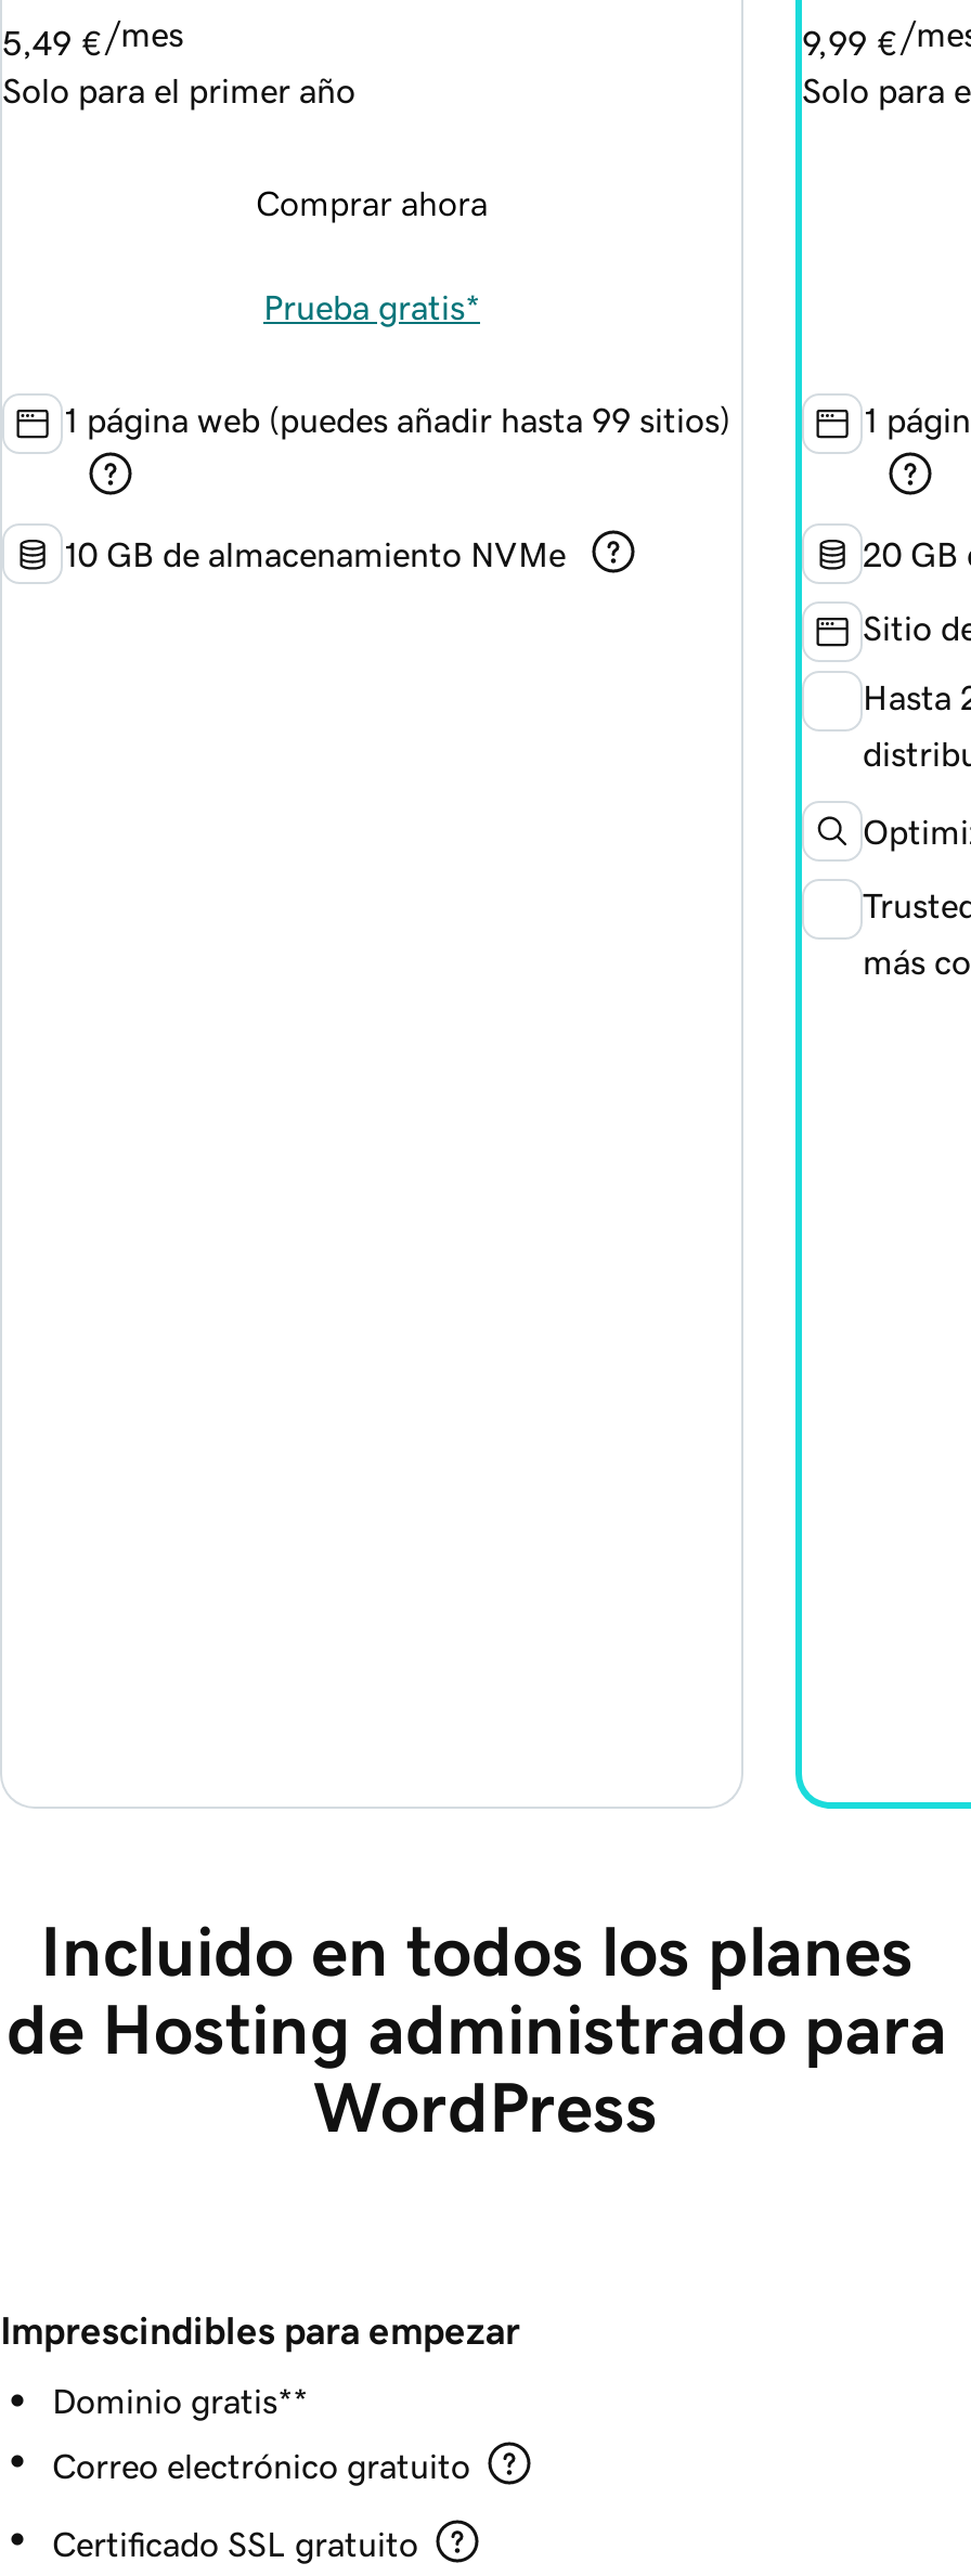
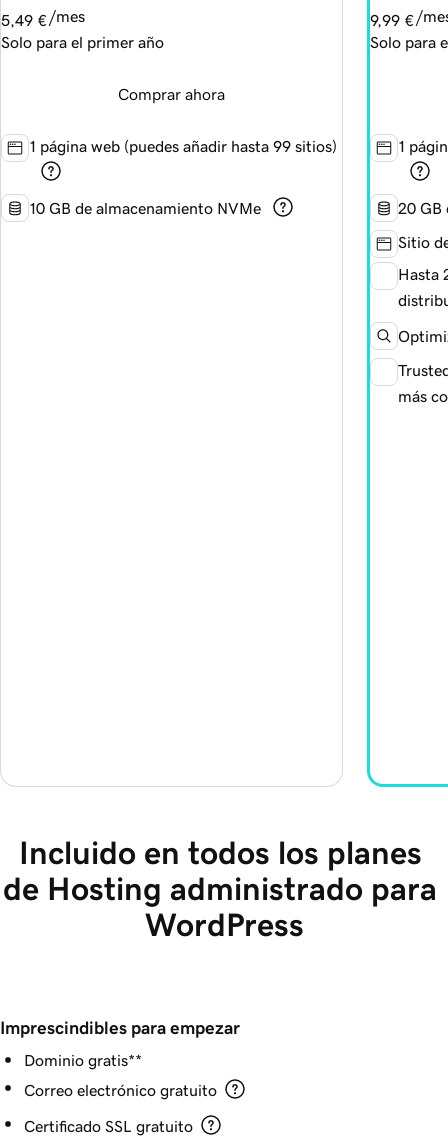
[263,289,480,324] Prueba gratis* -> none

